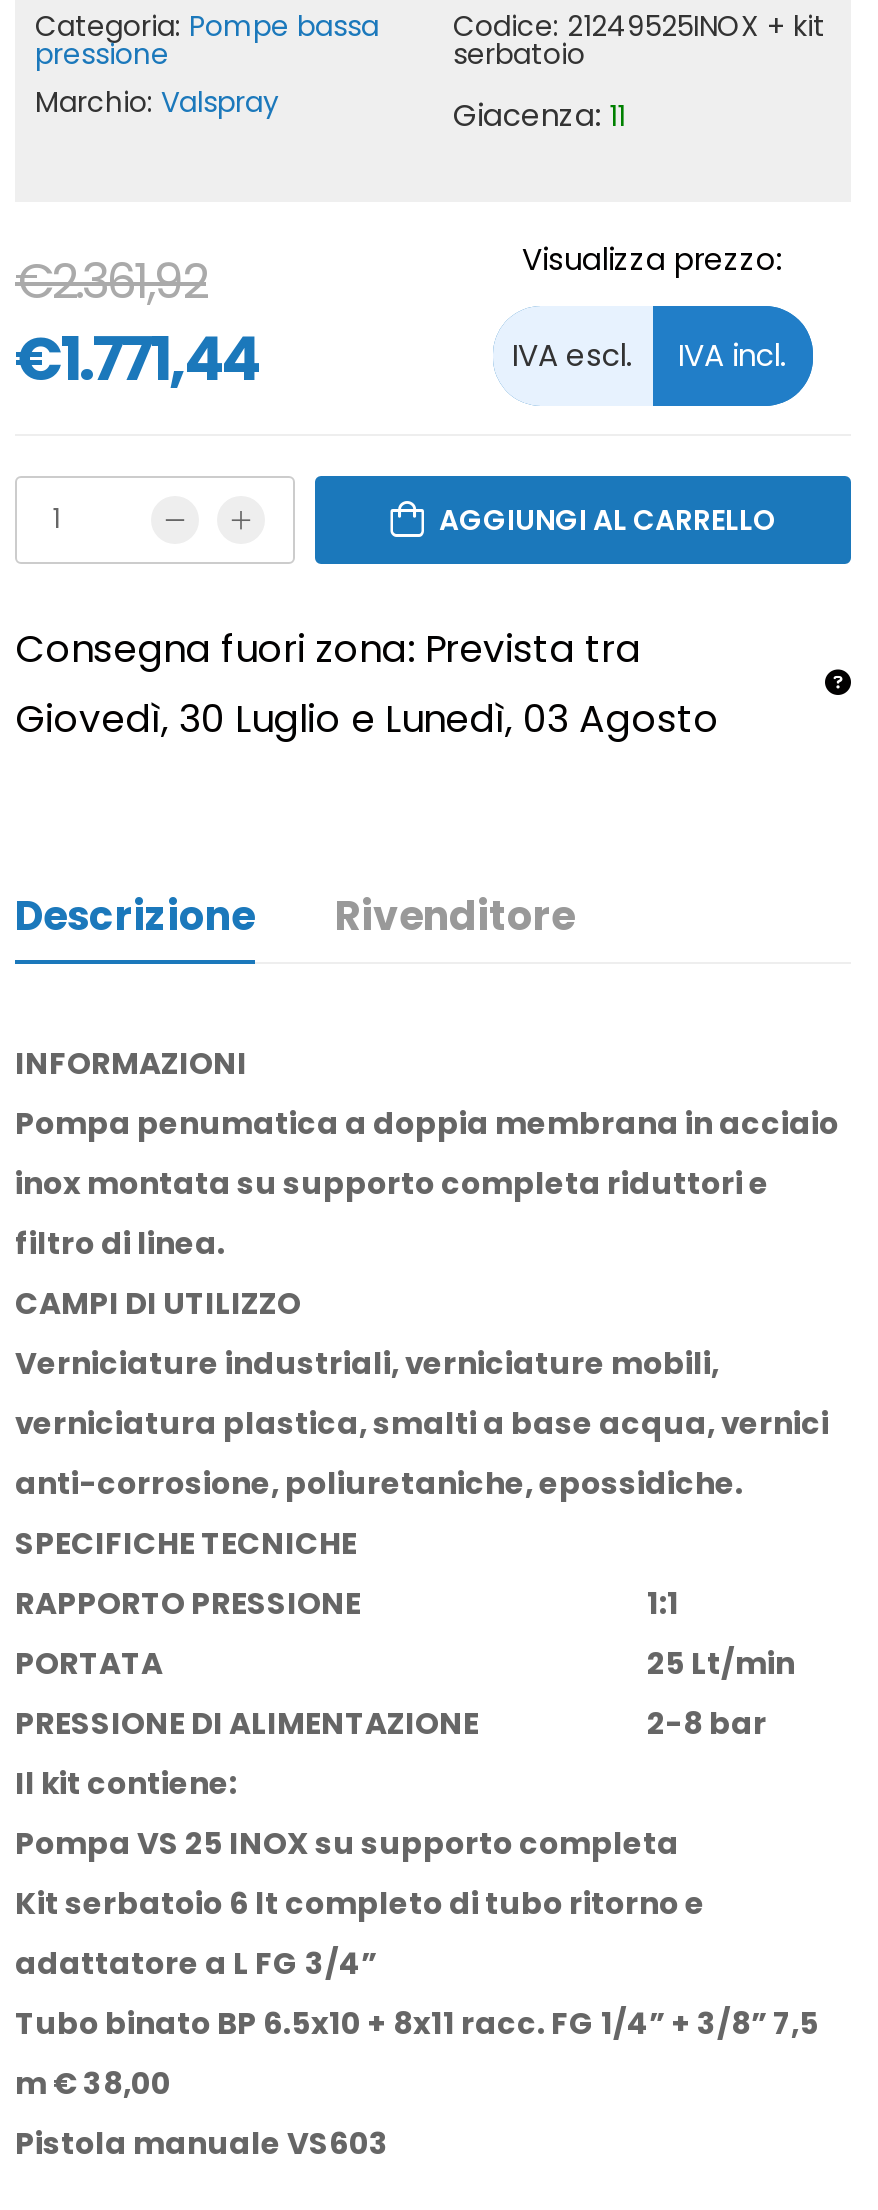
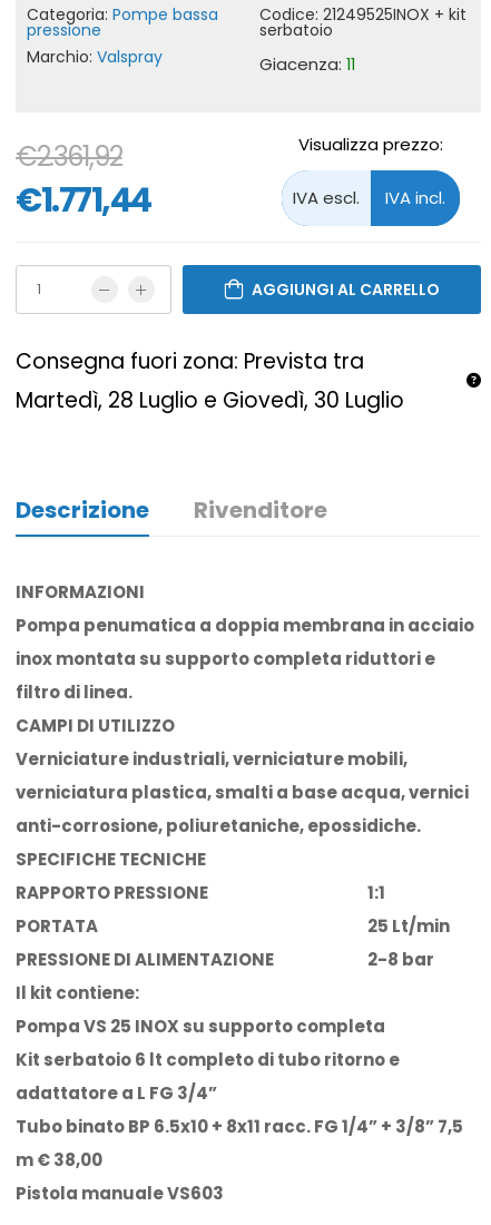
[15,692,719,746] Giovedì, 30 Luglio e Lunedì, 03 Agosto -> [16,386,404,416] Martedì, 28 Luglio e Giovedì, 30 Luglio

